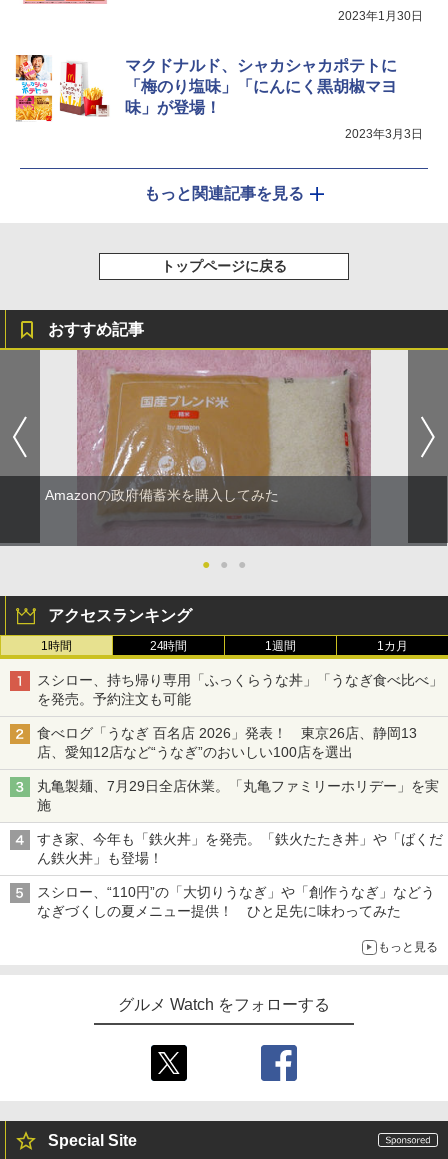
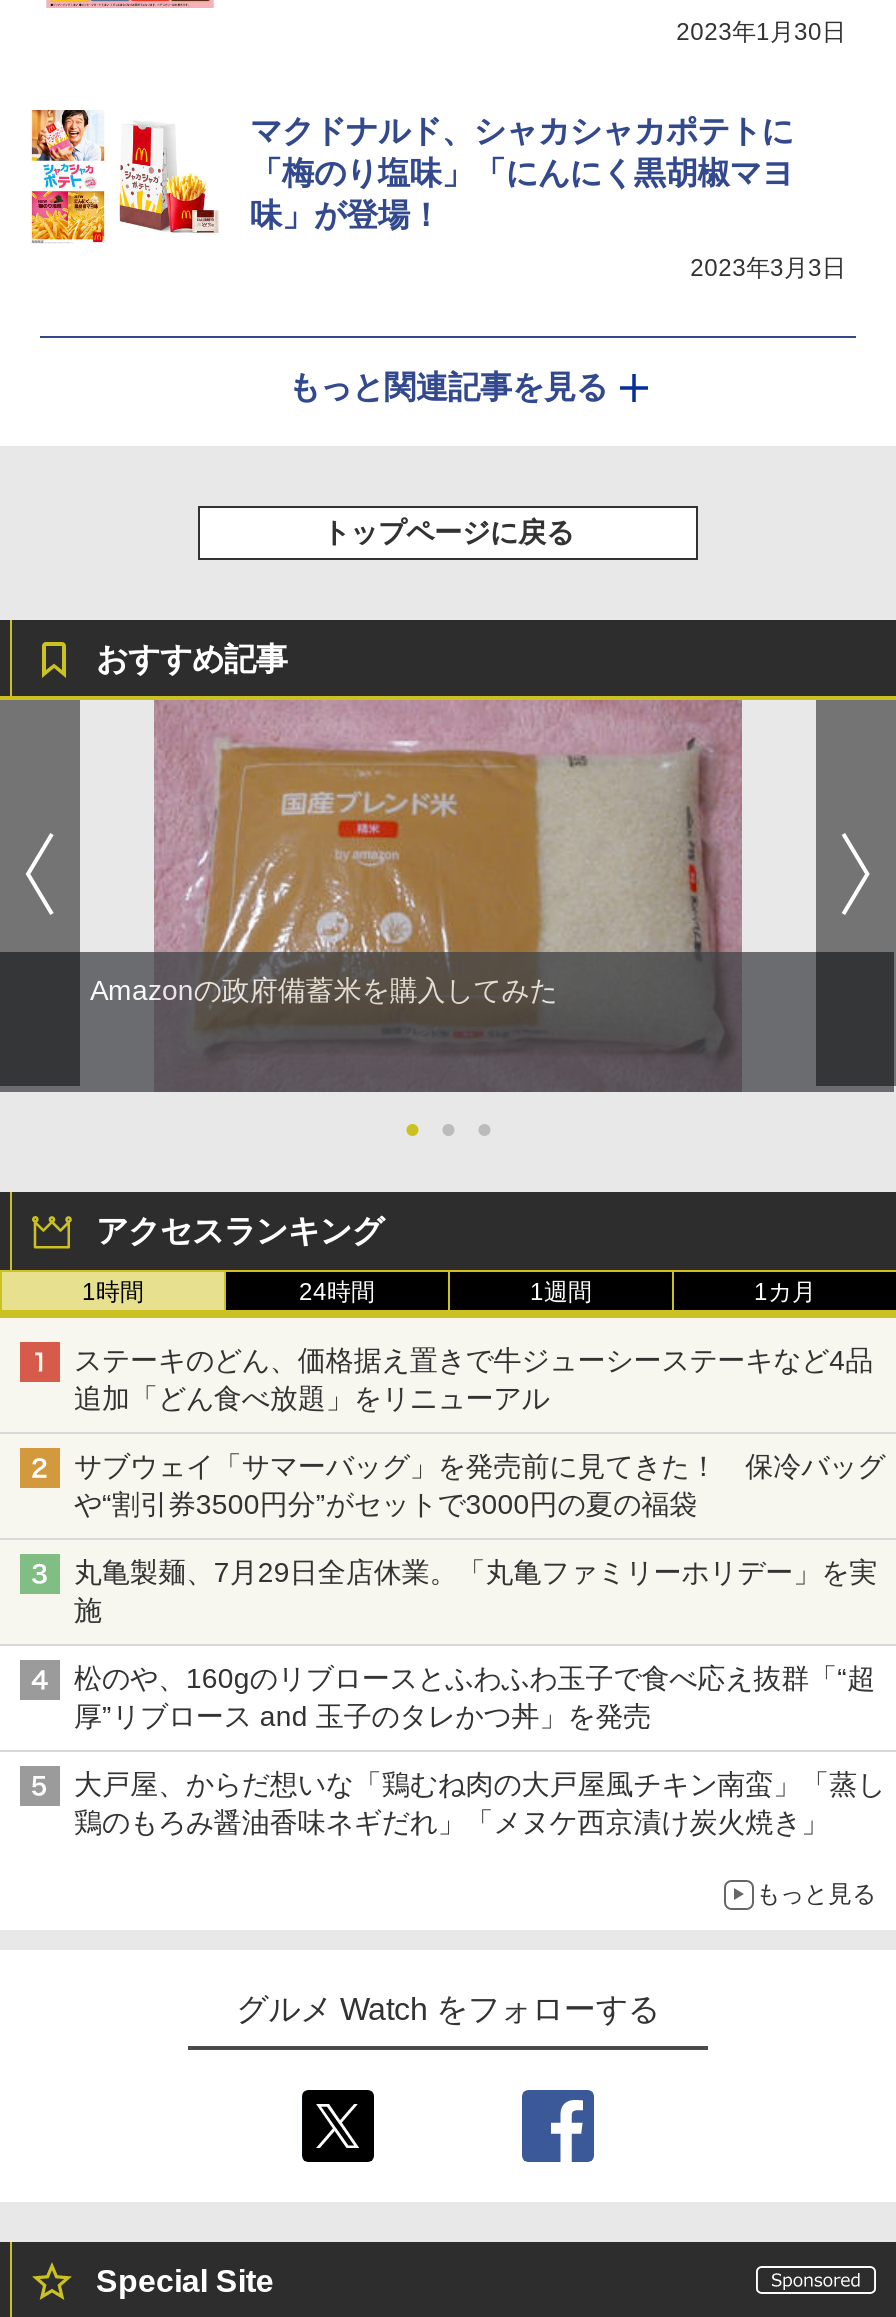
[37,672,443,707] スシロー、持ち帰り専用「ふっくらうな丼」「うなぎ食べ比べ」 | を発売。予約注文も可能 -> [74,1344,873,1414] ステーキのどん、価格据え置きで牛ジューシーステーキなど4品 | 追加「どん食べ放題」をリニューアル
[37,725,416,760] 食べログ「うなぎ 百名店 2026」発表！ 東京26店、静岡13 | 店、愛知12店など“うなぎ”のおいしい100店を選出 -> [74,1450,885,1520] サブウェイ「サマーバッグ」を発売前に見てきた！ 保冷バッグ | や“割引券3500円分”がセットで3000円の夏の福袋
[37,831,443,866] すき家、今年も「鉄火丼」を発売。「鉄火たたき丼」や「ばくだ | ん鉄火丼」も登場！ -> [74,1662,875,1732] 松のや、160gのリブロースとふわふわ玉子で食べ応え抜群「“超 | 厚”リブロース and 玉子のタレかつ丼」を発売
[37,884,435,919] スシロー、“110円”の「大切りうなぎ」や「創作うなぎ」などう | なぎづくしの夏メニュー提供！ ひと足先に味わってみた -> [74,1768,885,1838] 大戸屋、からだ想いな「鶏むね肉の大戸屋風チキン南蛮」「蒸し | 鶏のもろみ醤油香味ネギだれ」「メヌケ西京漬け炭火焼き」

